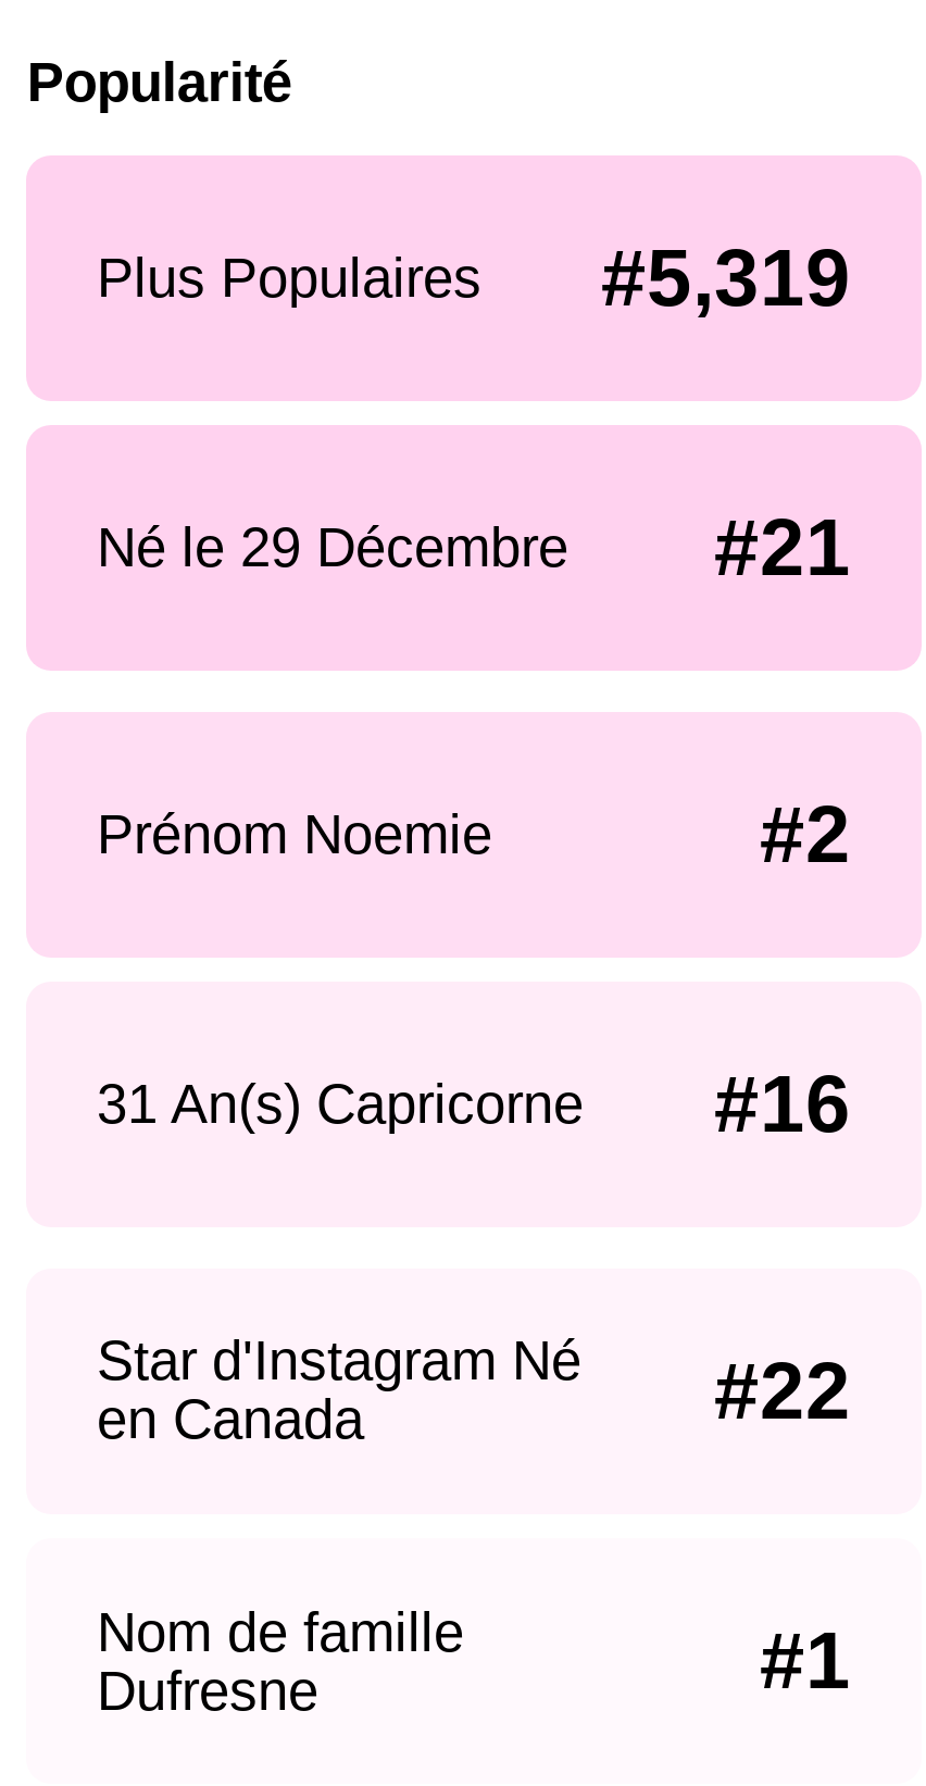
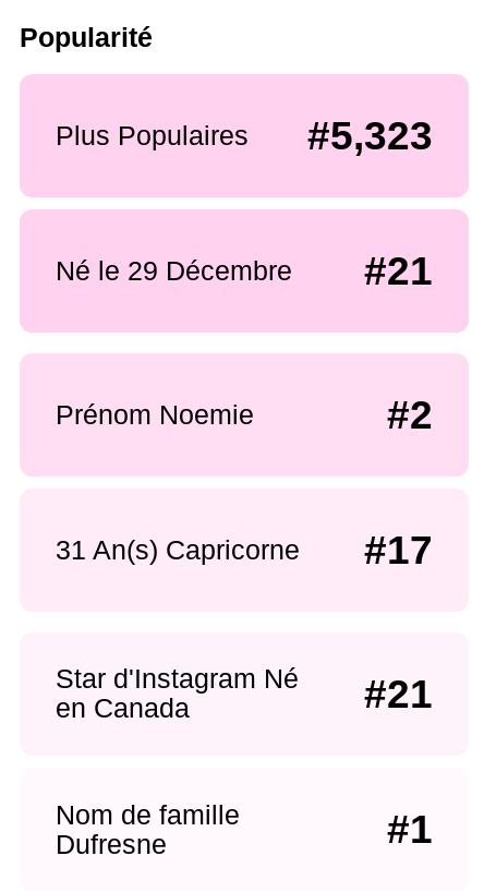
[97,233,851,323] Plus Populaires #5,319 -> [55,113,433,158] Plus Populaires #5,323
[714,1061,851,1150] #16 -> [365,528,433,573] #17
[714,1346,851,1435] #22 -> [365,671,433,716] #21

